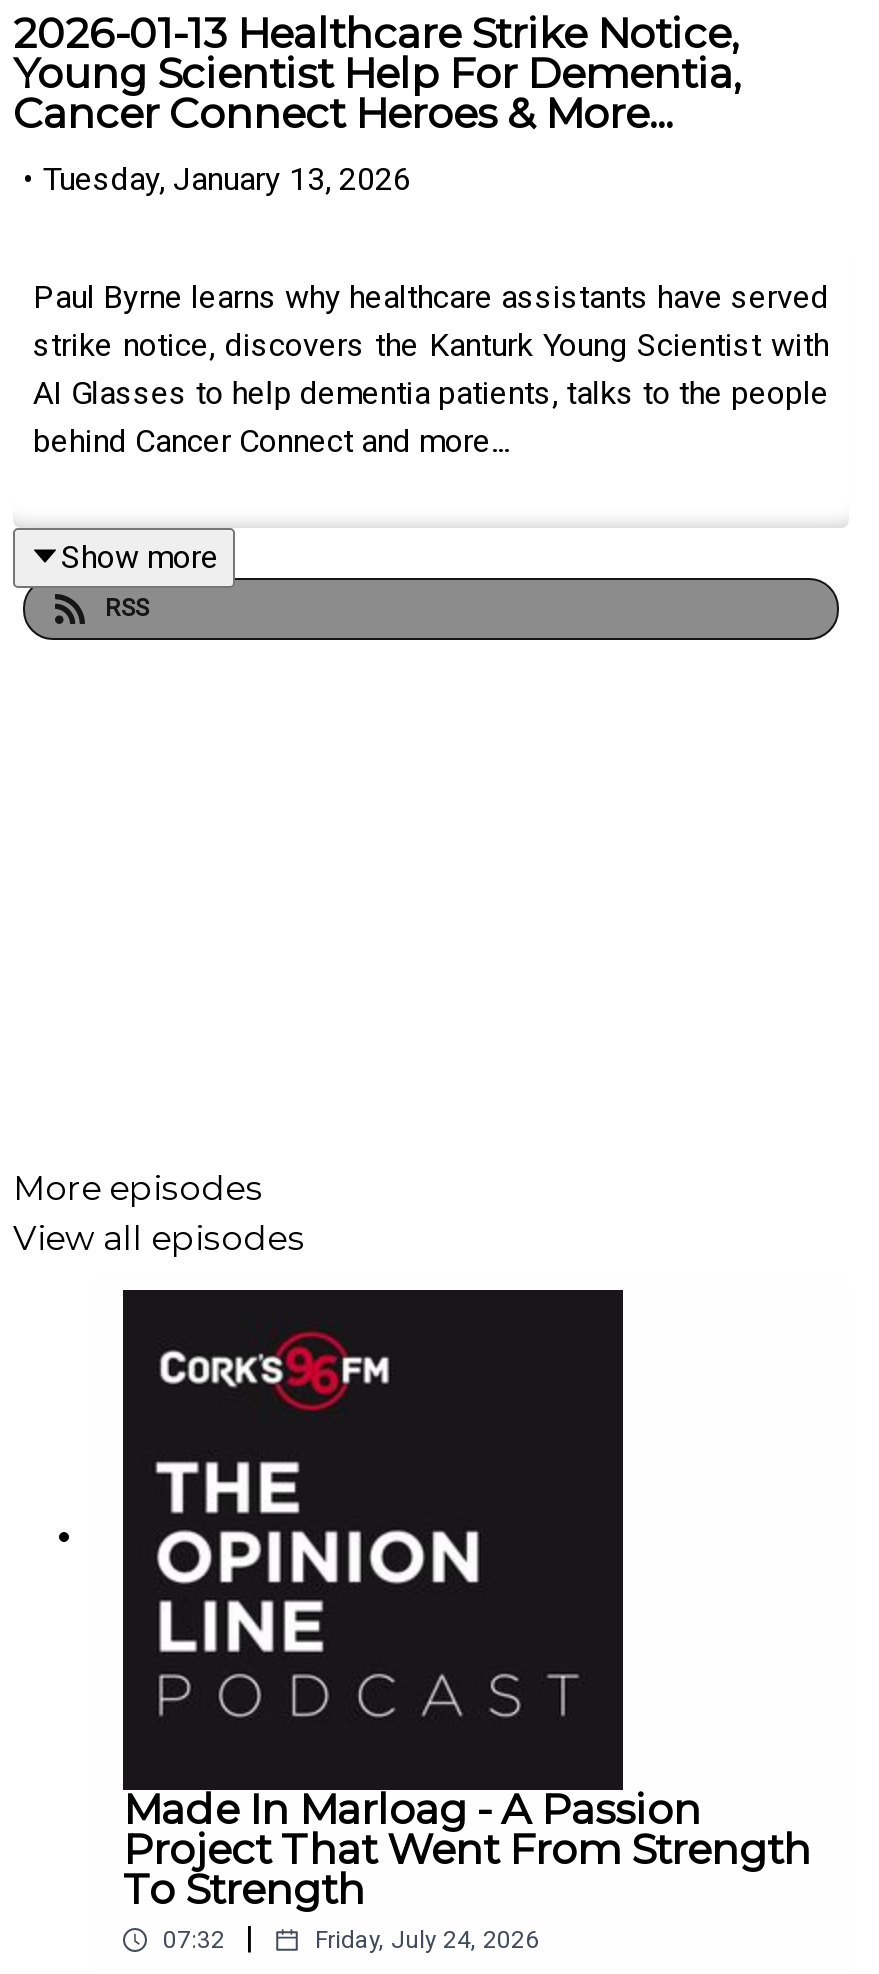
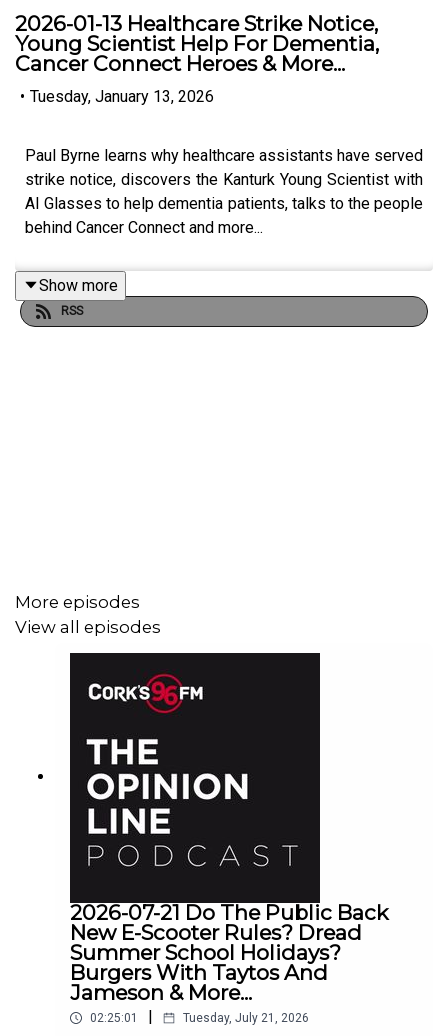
[123,1784,811,1954] Made In Marloag - A Passion | Project That Went From Strength | To Strength | 07:32 -> [70,900,388,1025] 2026-07-21 Do The Public Back | New E-Scooter Rules? Dread | Summer School Holidays? | Burgers With Taytos And | Jameson & More... | 02:25:01
[315,1926,539,1954] Friday, July 24, 2026 -> [183,1011,309,1025] Tuesday, July 21, 2026

